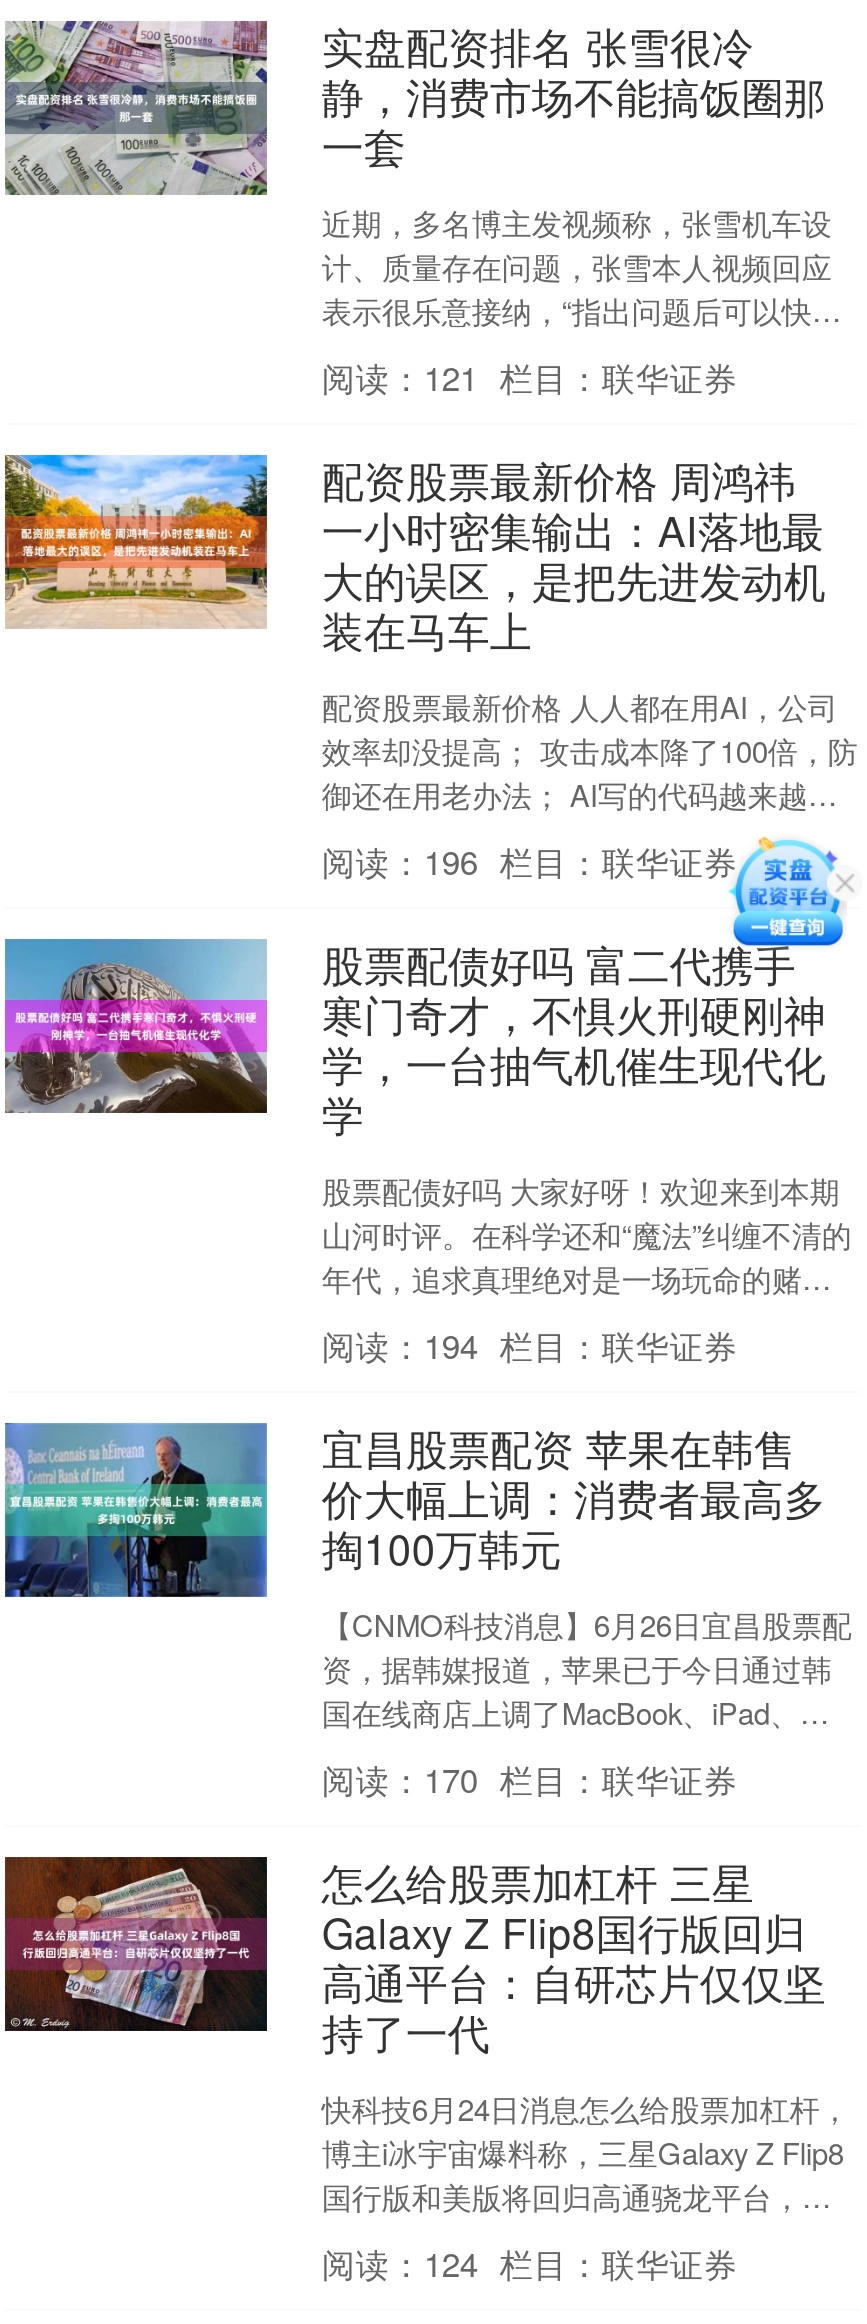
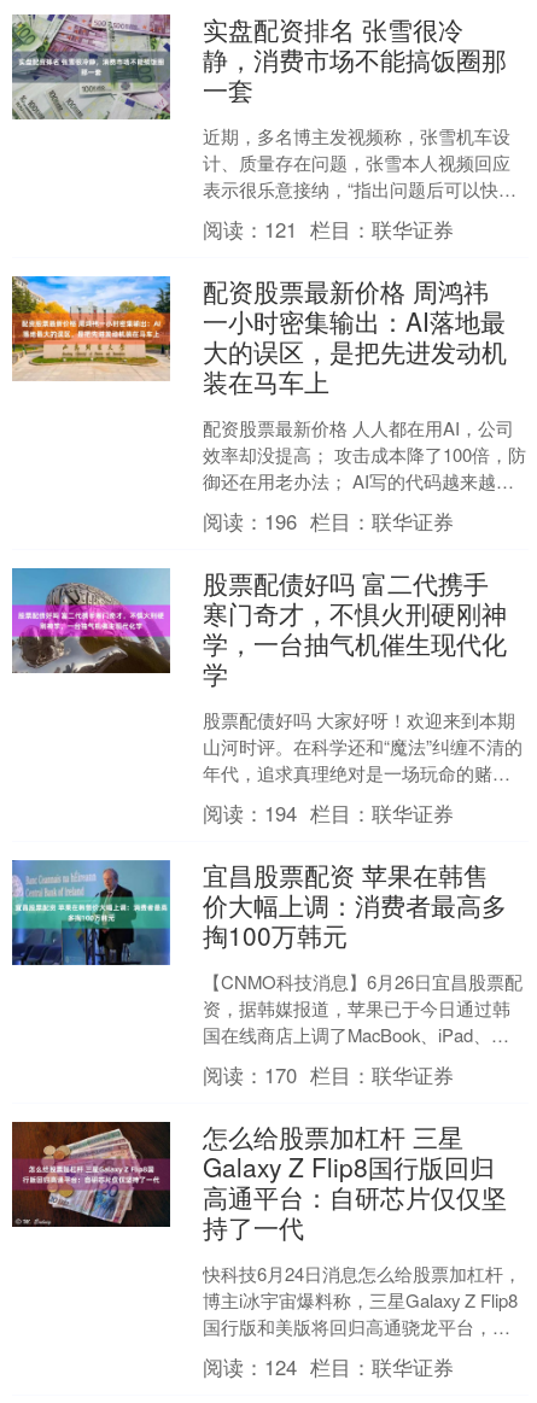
[729,863,853,949] [image] -> none

